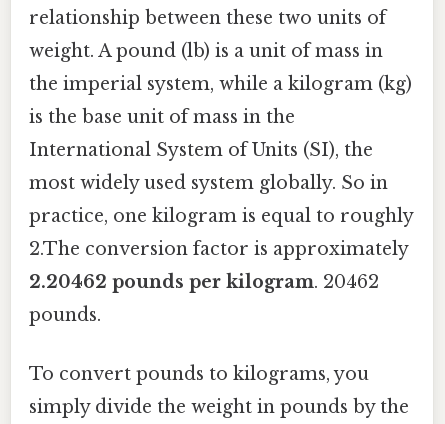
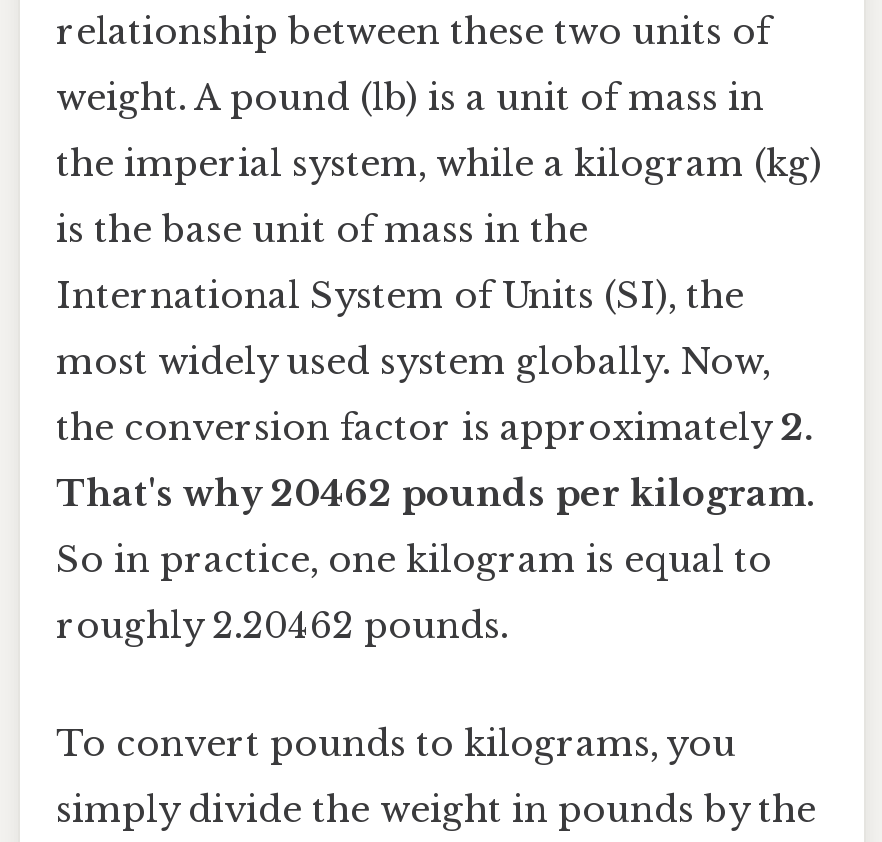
[29,172,388,194] most widely used system globally. So in -> [56,340,770,384] most widely used system globally. Now,
[29,205,413,227] practice, one kilogram is equal to roughly -> [56,406,814,450] the conversion factor is approximately 2.
[29,238,408,260] 2.The conversion factor is approximately -> [56,472,814,516] That's why 20462 pounds per kilogram.
[29,271,379,293] 2.20462 pounds per kilogram. 20462 -> [56,538,772,582] So in practice, one kilogram is equal to
[29,304,101,326] pounds. -> [56,604,508,648] roughly 2.20462 pounds.

